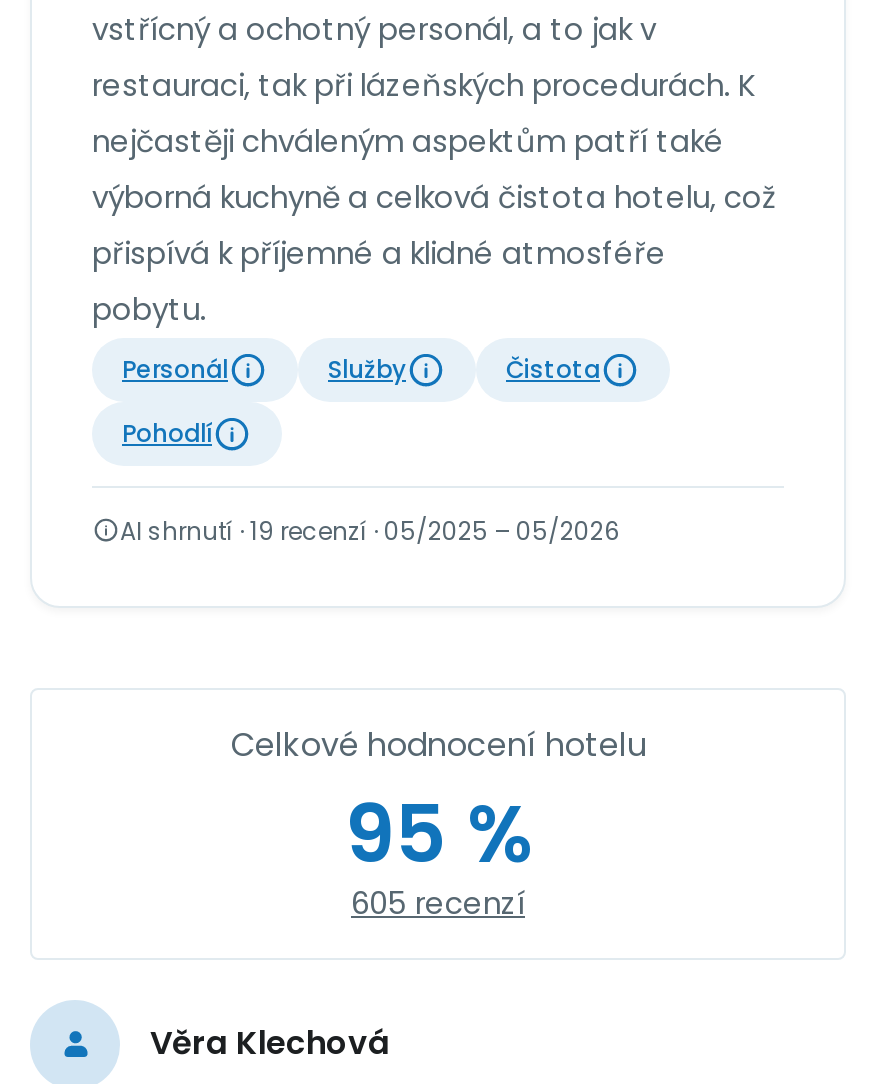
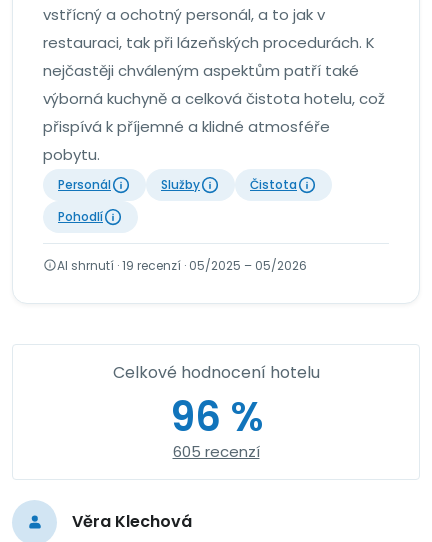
[345,777,531,889] 95 % -> [169,388,262,444] 96 %

